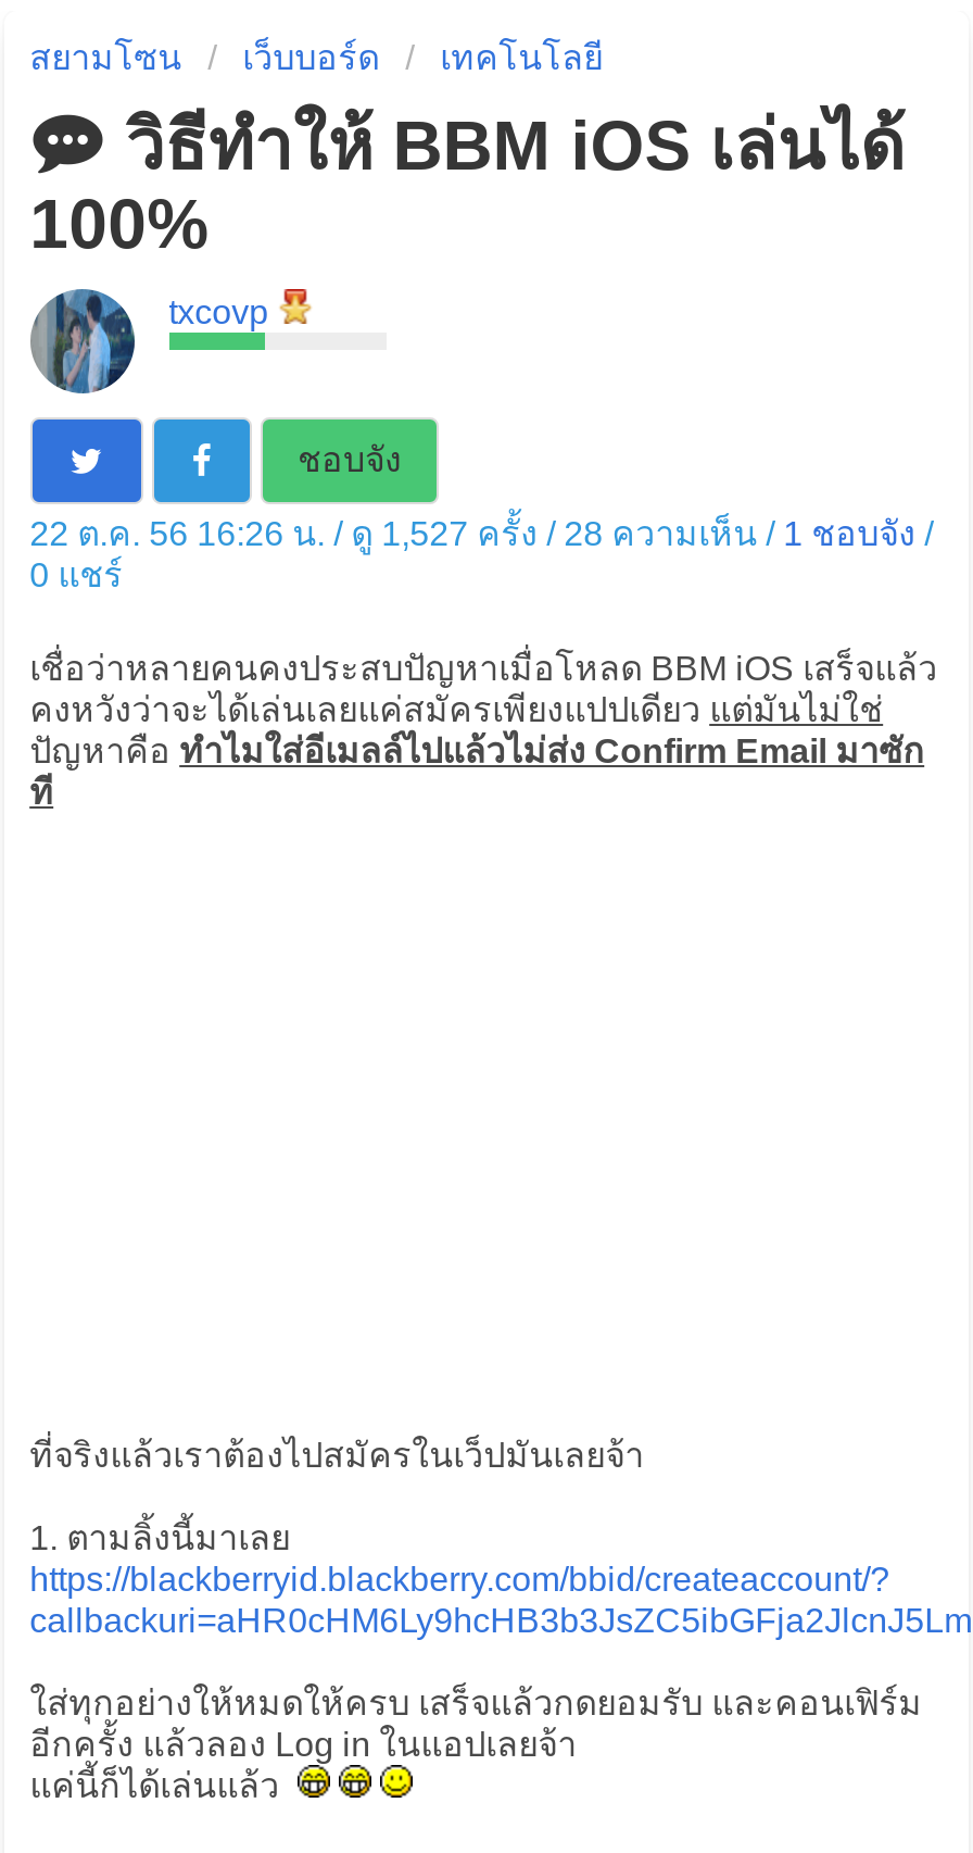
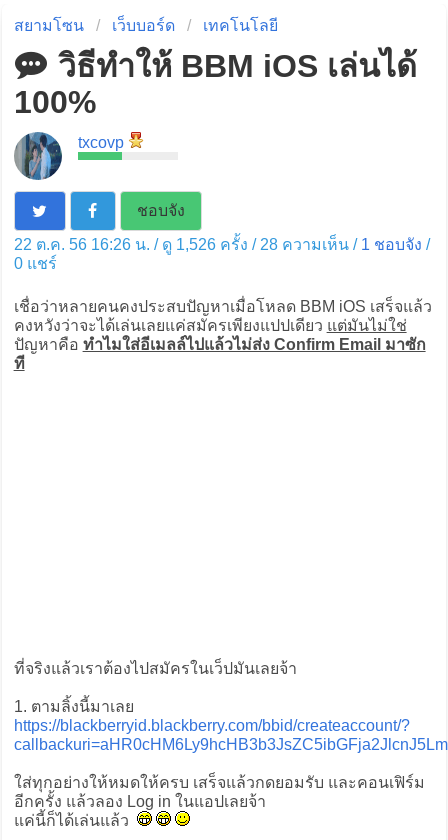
[30,515,933,552] 22 ต.ค. 56 16:26 น. / ดู 1,527 ครั้ง / 28 ความเห็น / 1ชอบจัง/ -> [14,236,430,253] 22 ต.ค. 56 16:26 น. / ดู 1,526 ครั้ง / 28 ความเห็น / 1ชอบจัง/

